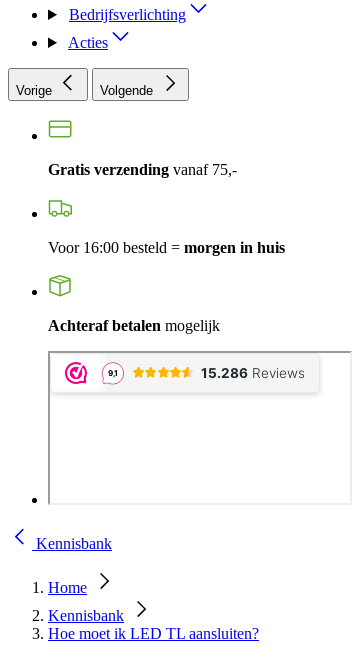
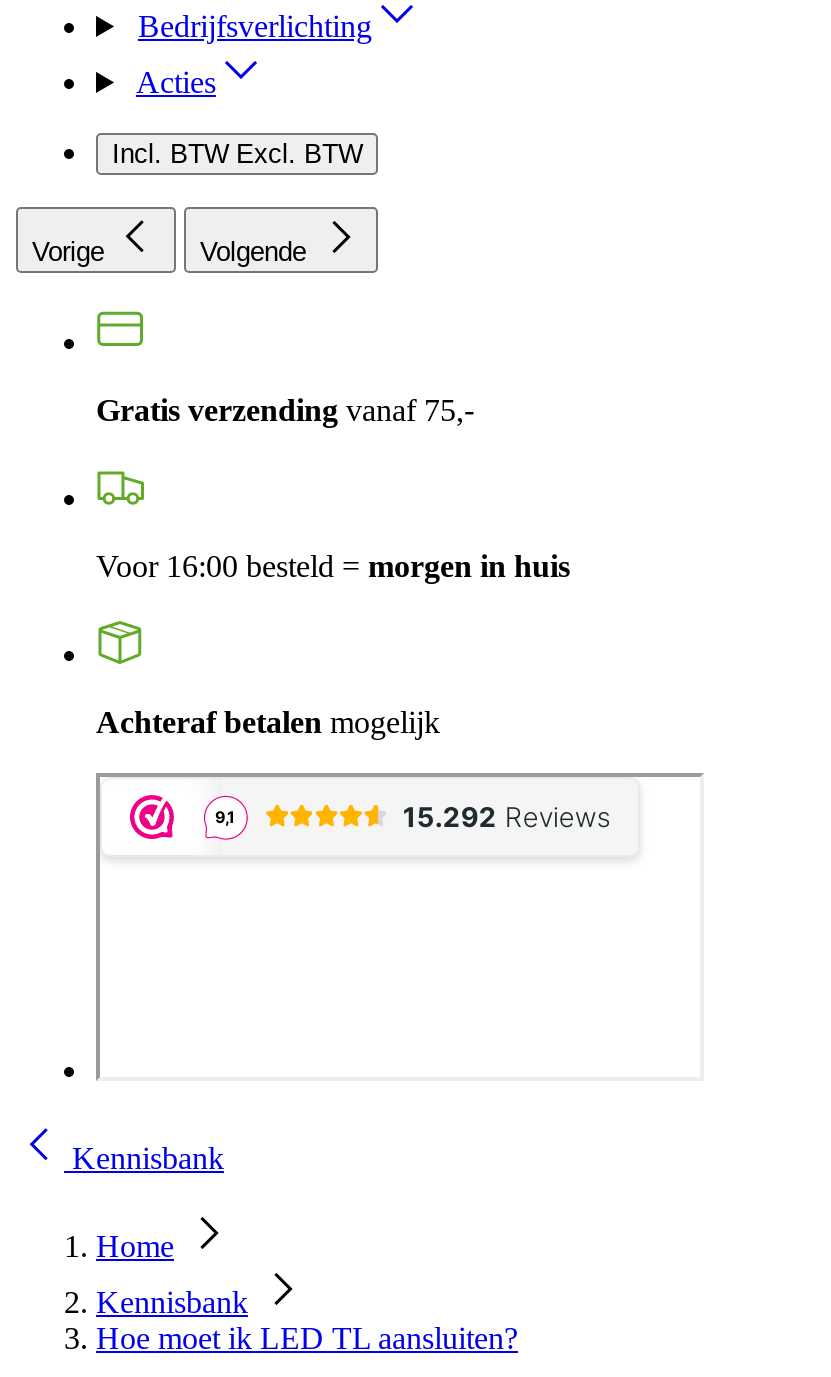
none -> [112,139,362,169] Incl. BTW Excl. BTW

